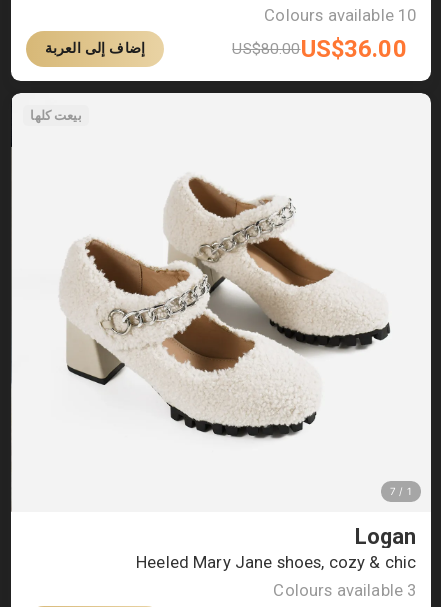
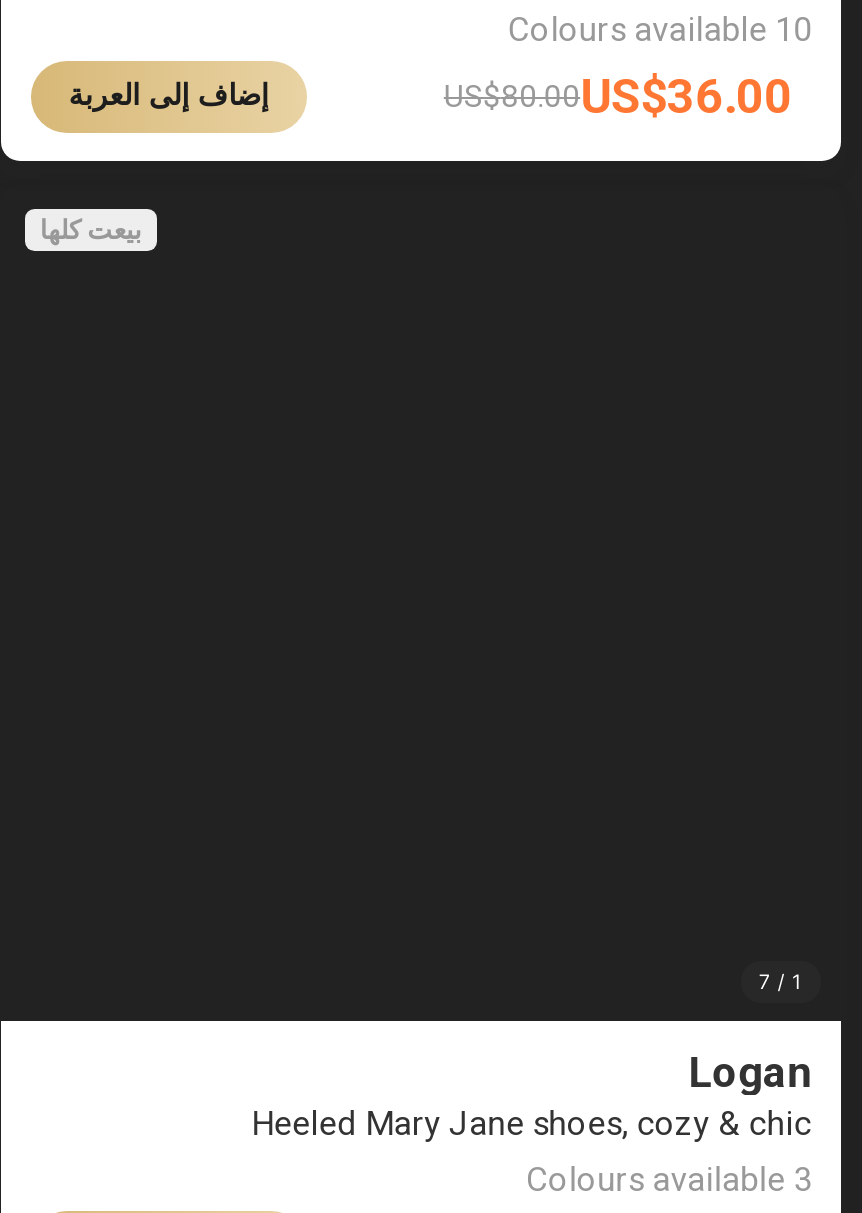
[10,92,432,511] [image] -> none

